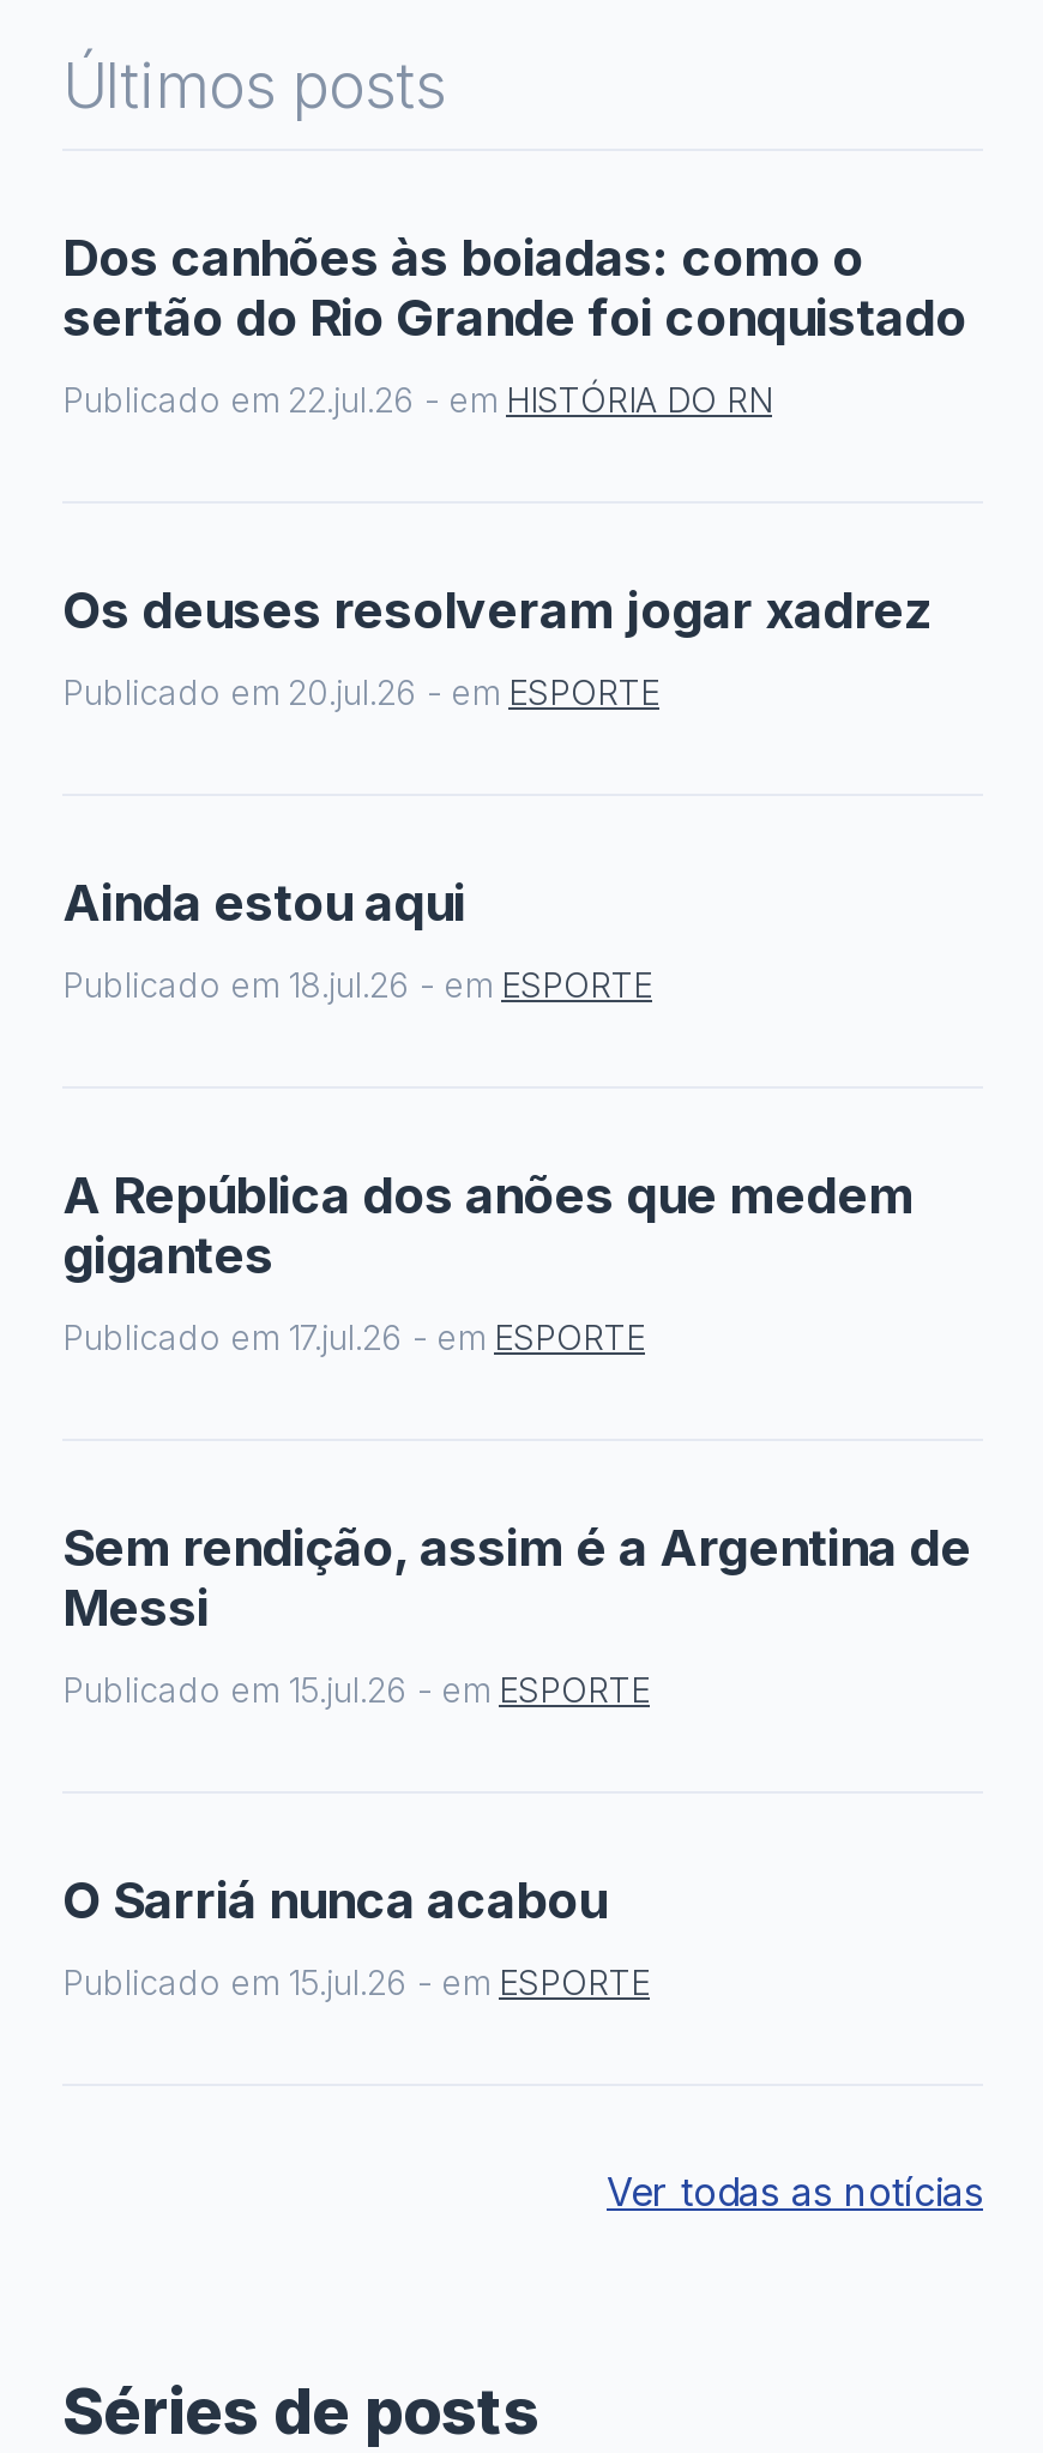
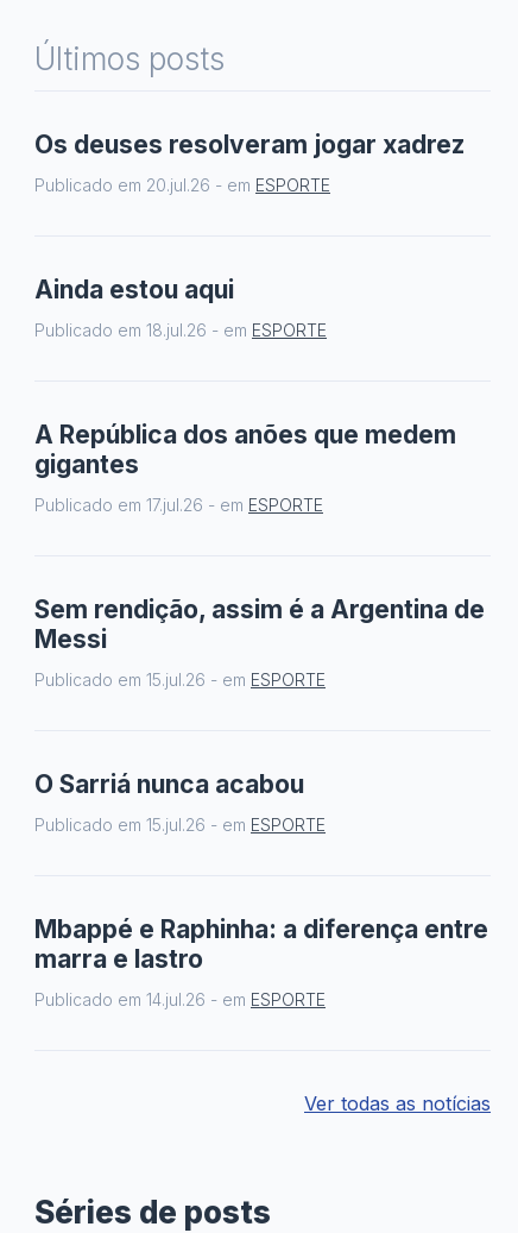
[62,228,966,420] Dos canhões às boiadas: como o | sertão do Rio Grande foi conquistado | Publicado em 22.jul.26 - em HISTÓRIA DO RN -> none
moved [62,580,971,2002] -> [34,130,485,835]: Os deuses resolveram jogar xadrez | Publicado em 20.jul.26 - em ESPORTE | Ainda estou aqui | ... | O Sarriá nunca acabou | Publicado em 15.jul.26 - em ESPORTE
none -> [34,914,488,1009] Mbappé e Raphinha: a diferença entre | marra e lastro | Publicado em 14.jul.26 - em ESPORTE

